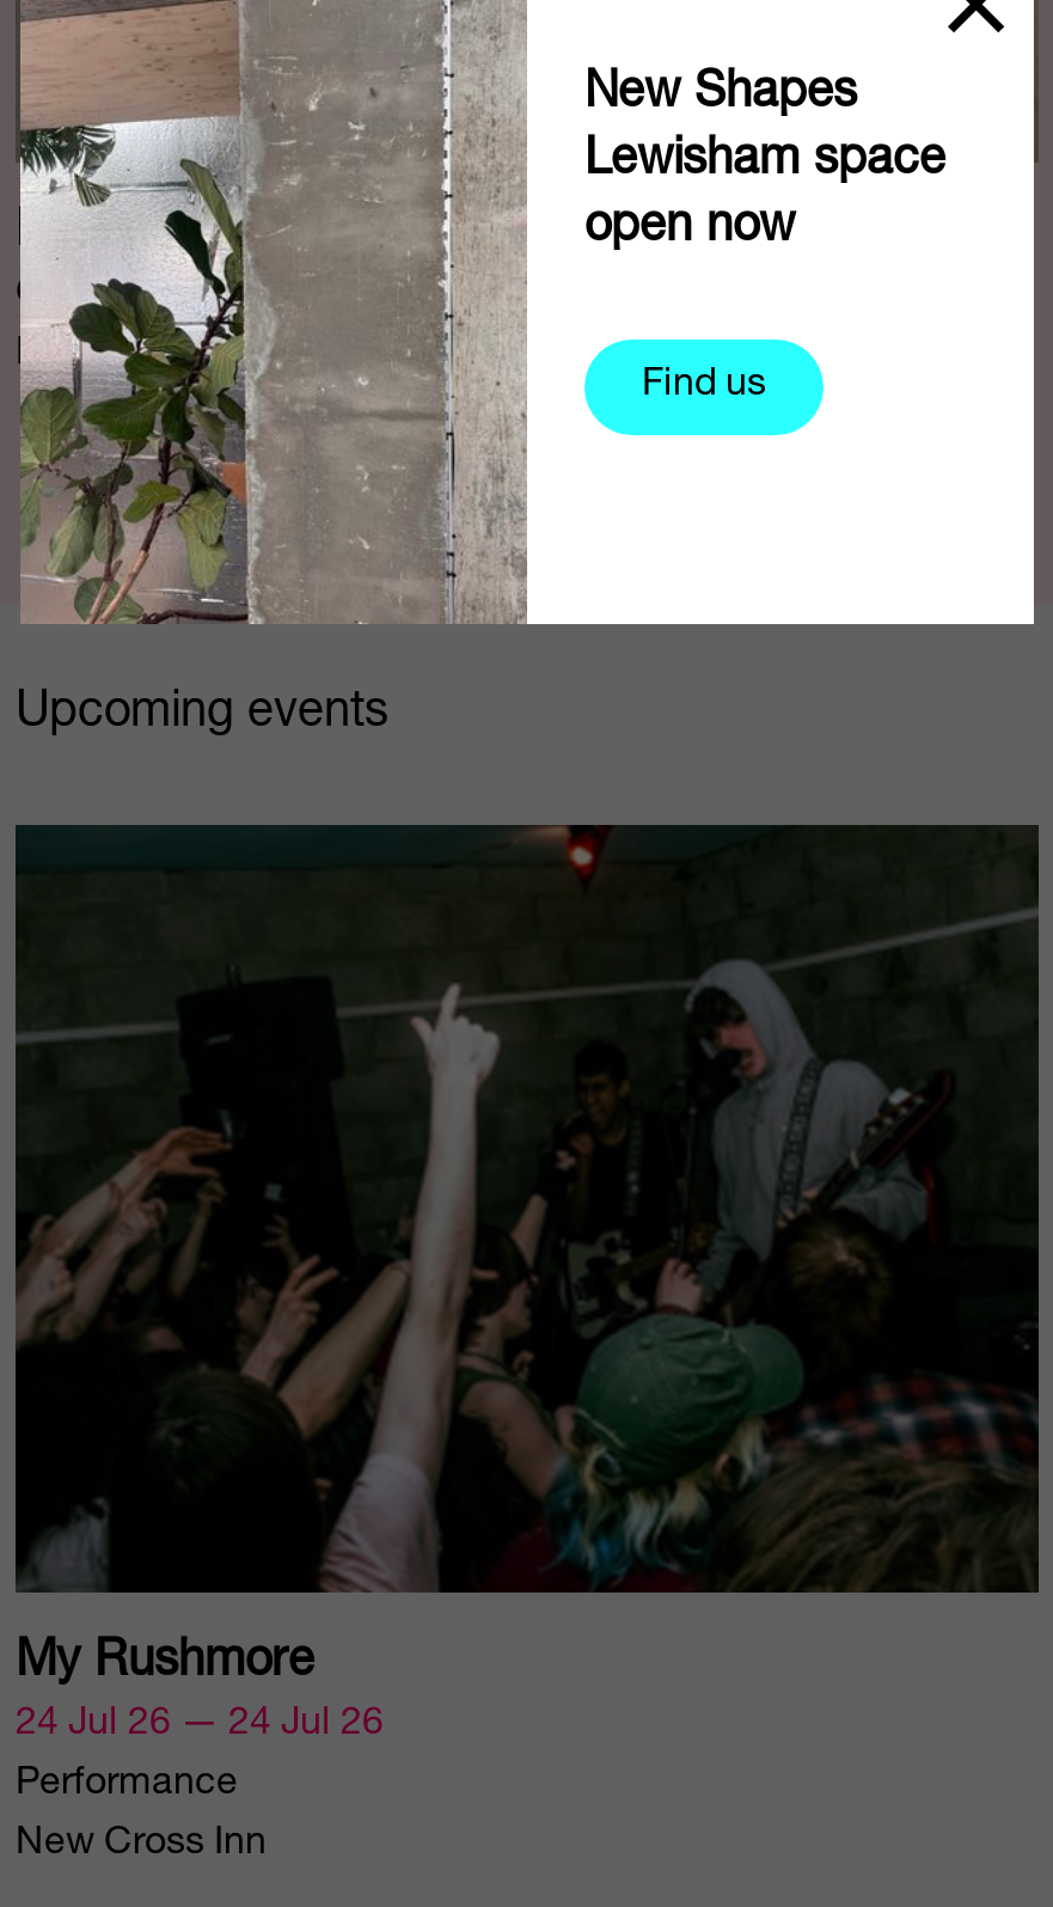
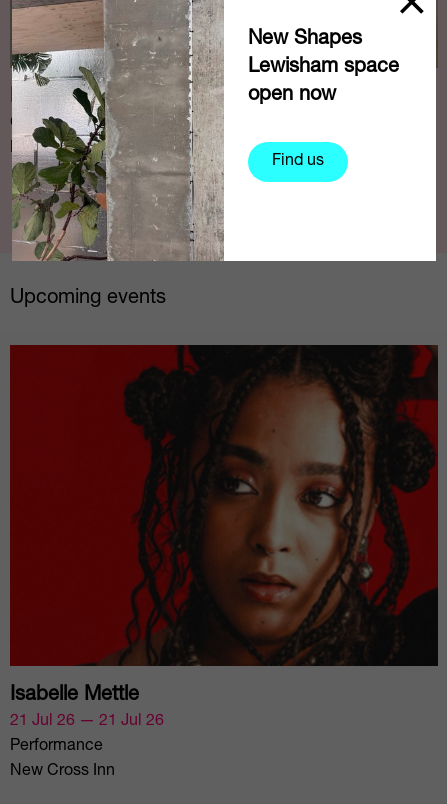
[16,825,1039,1747] [image] | My Rushmore | 24 Jul 26 — 24 Jul 26 -> [10,345,438,730] [image] | Isabelle Mettle | 21 Jul 26 — 21 Jul 26

